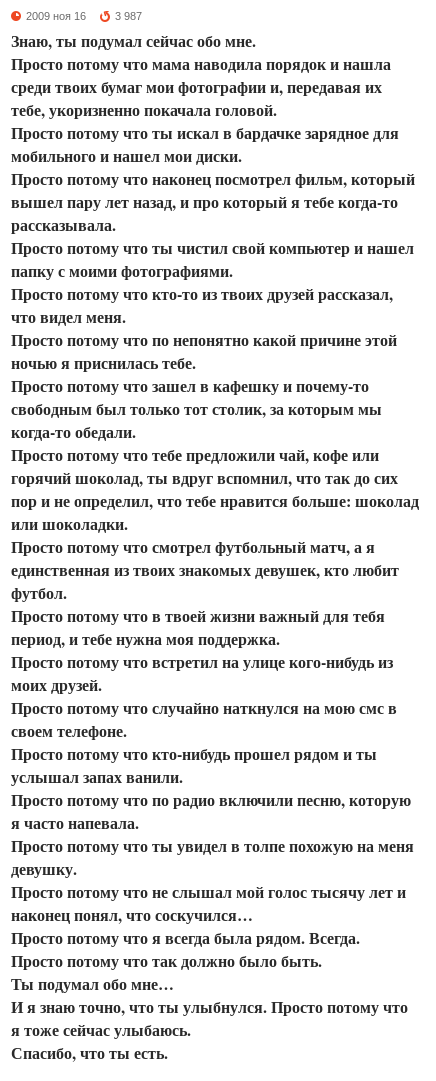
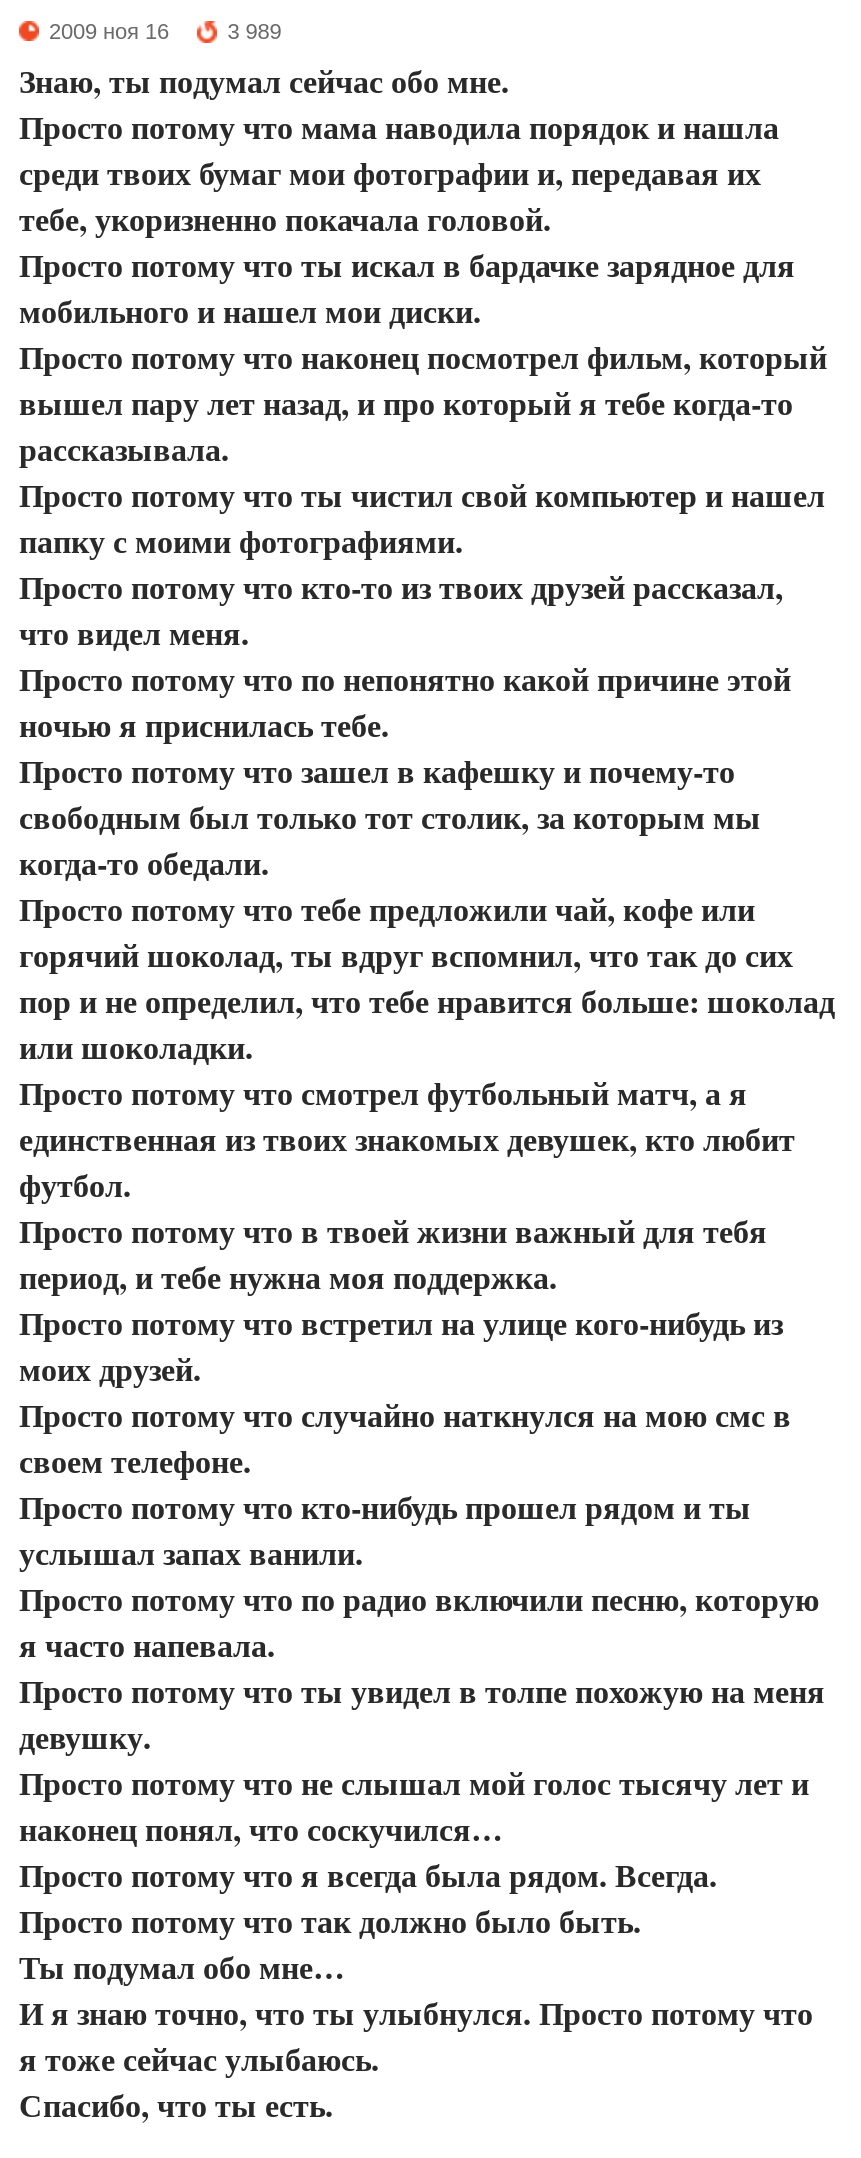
[115,10,142,22] 3 987 -> [227,19,281,43] 3 989

